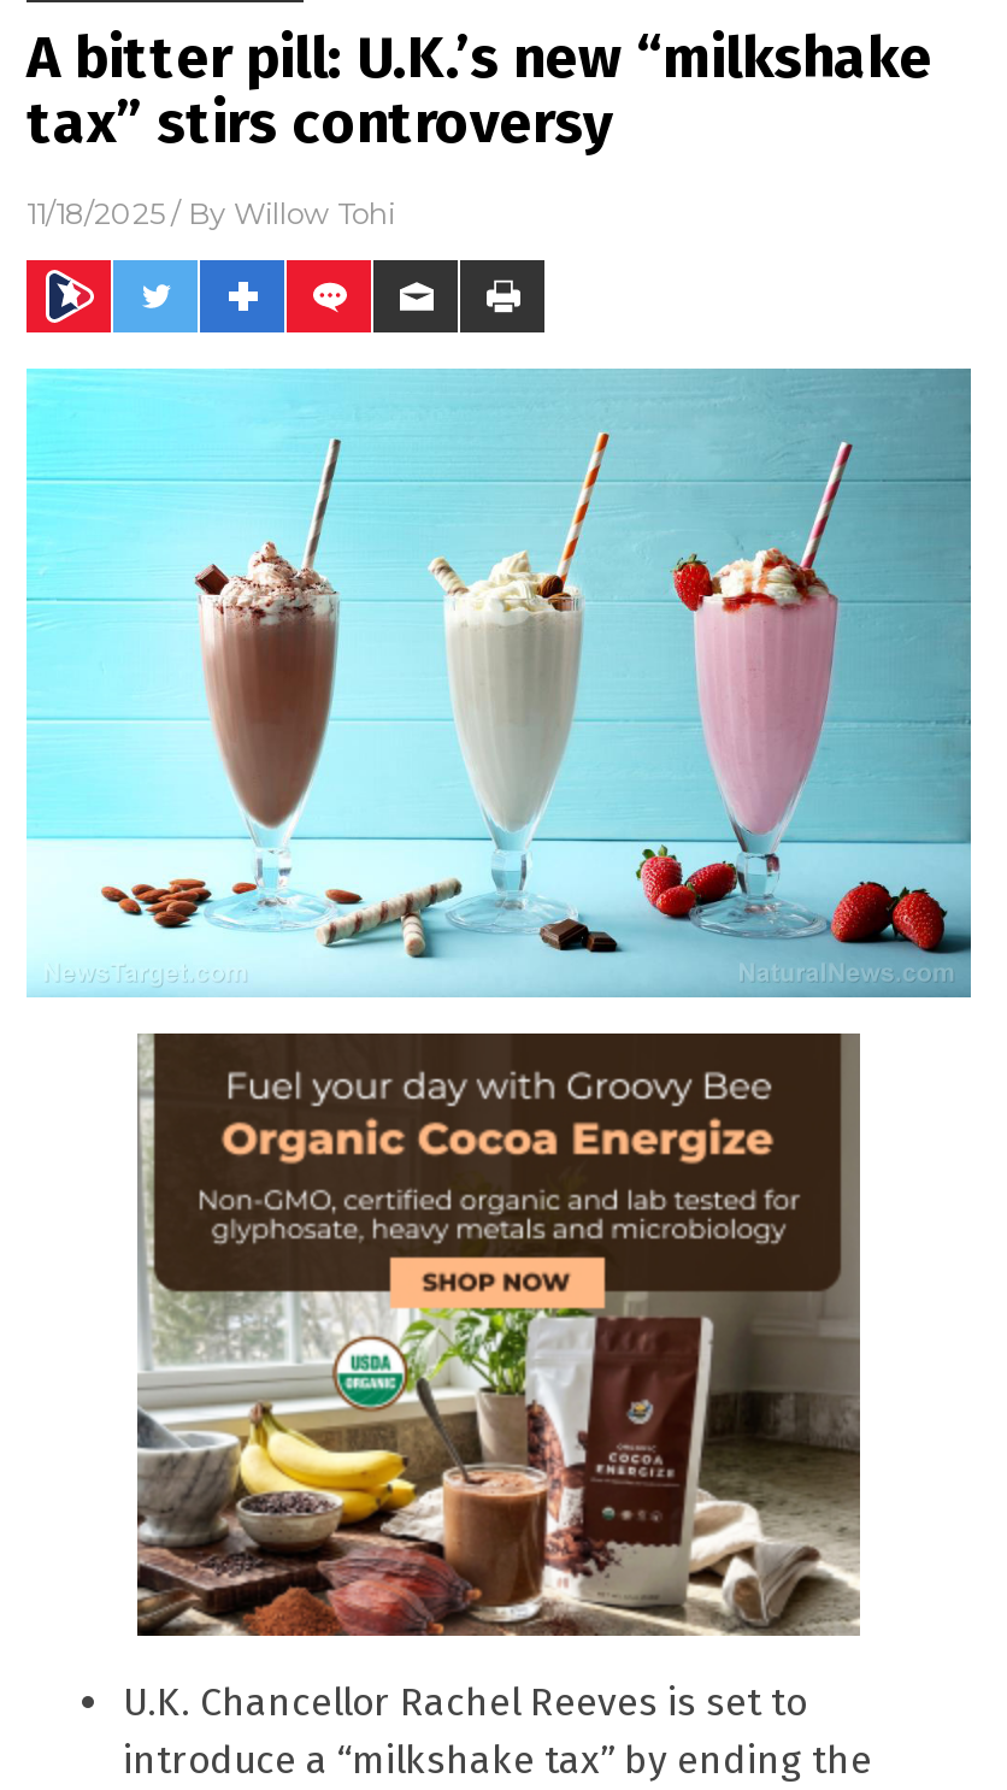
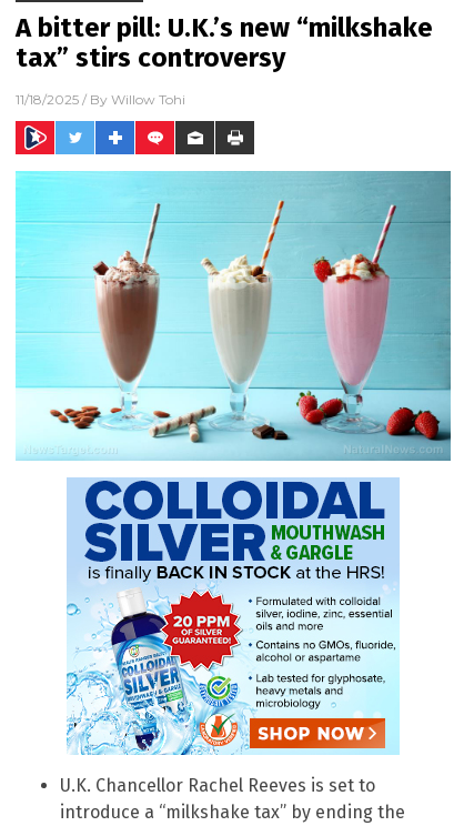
[135,1031,862,1638] [image] -> [65,477,400,756] [image]

